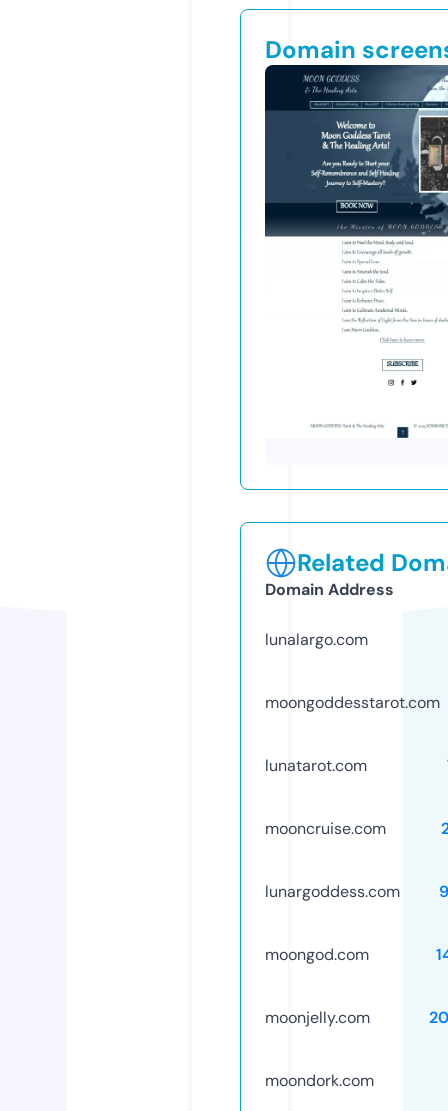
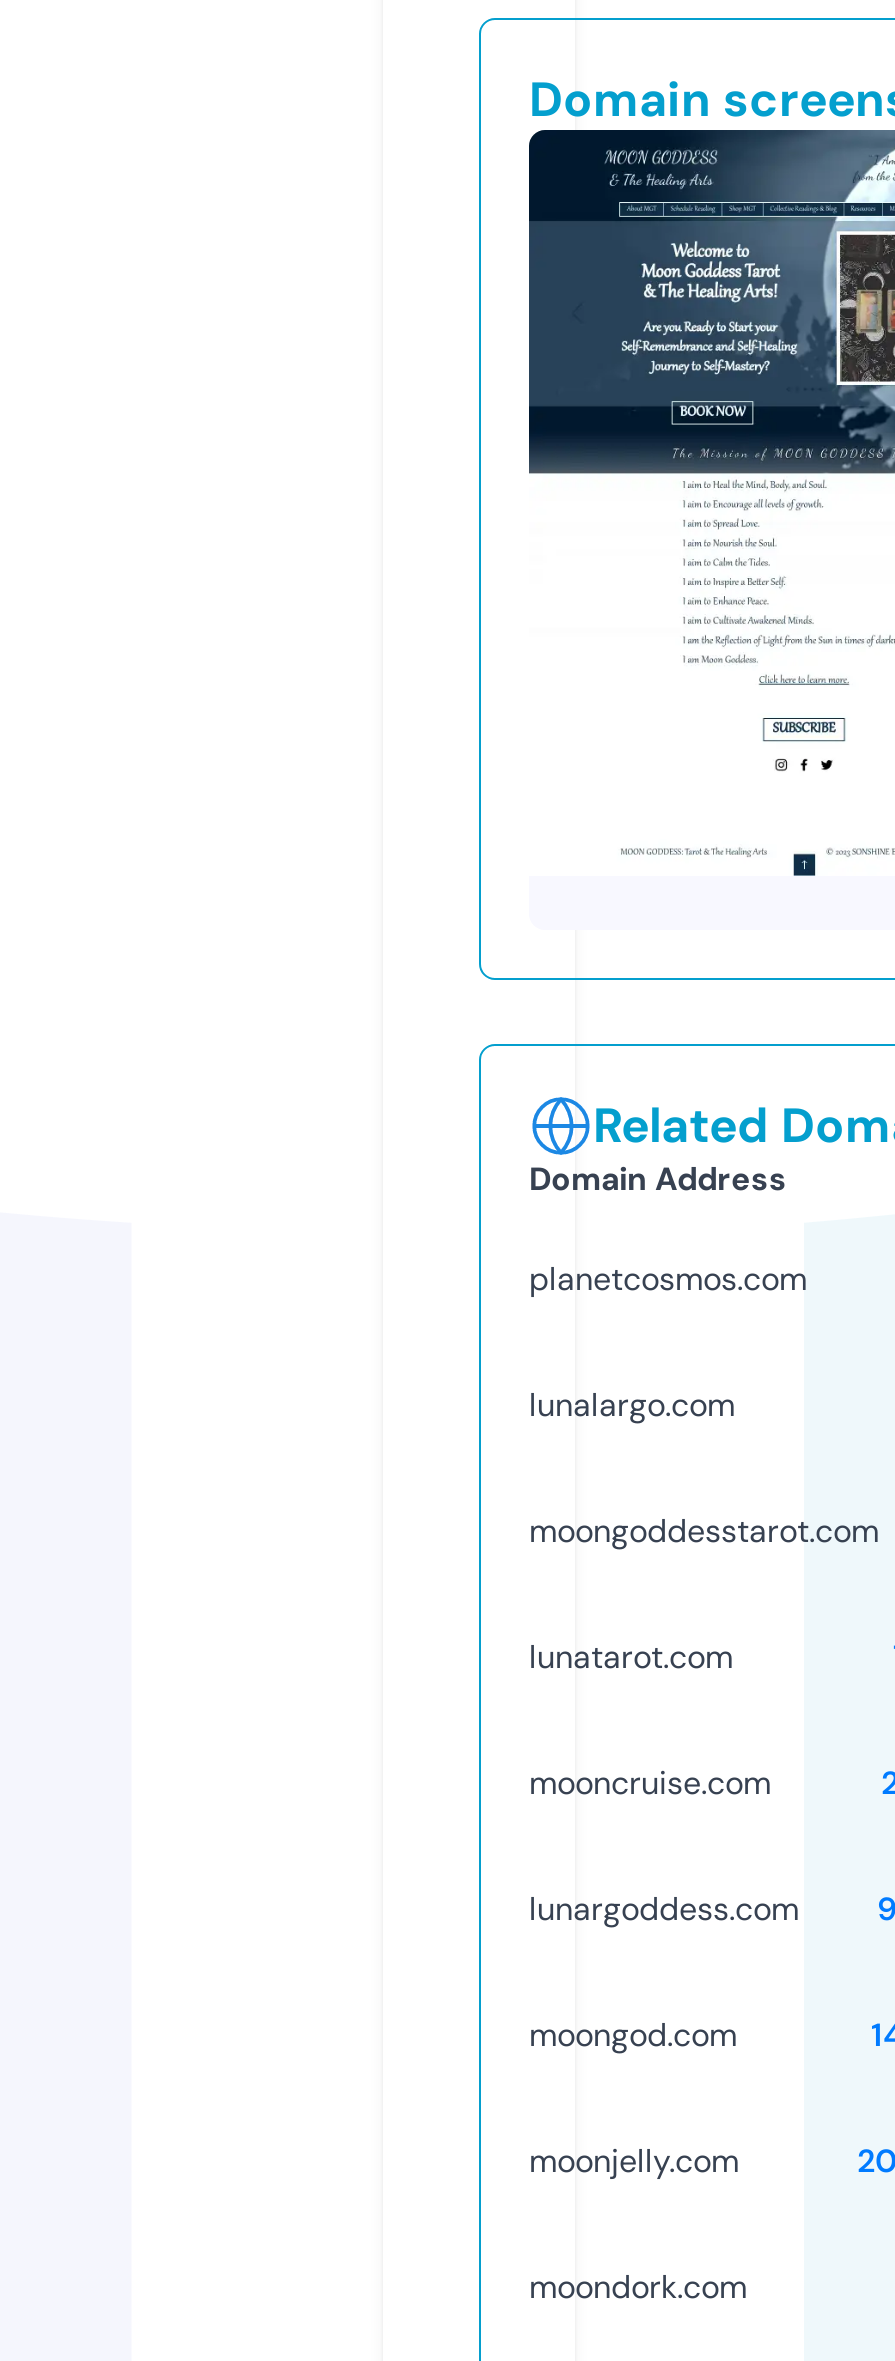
none -> [529,1258,807,1300] planetcosmos.com

